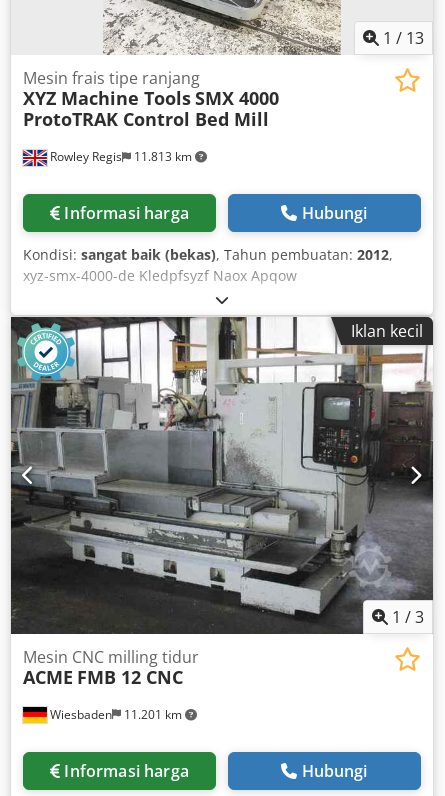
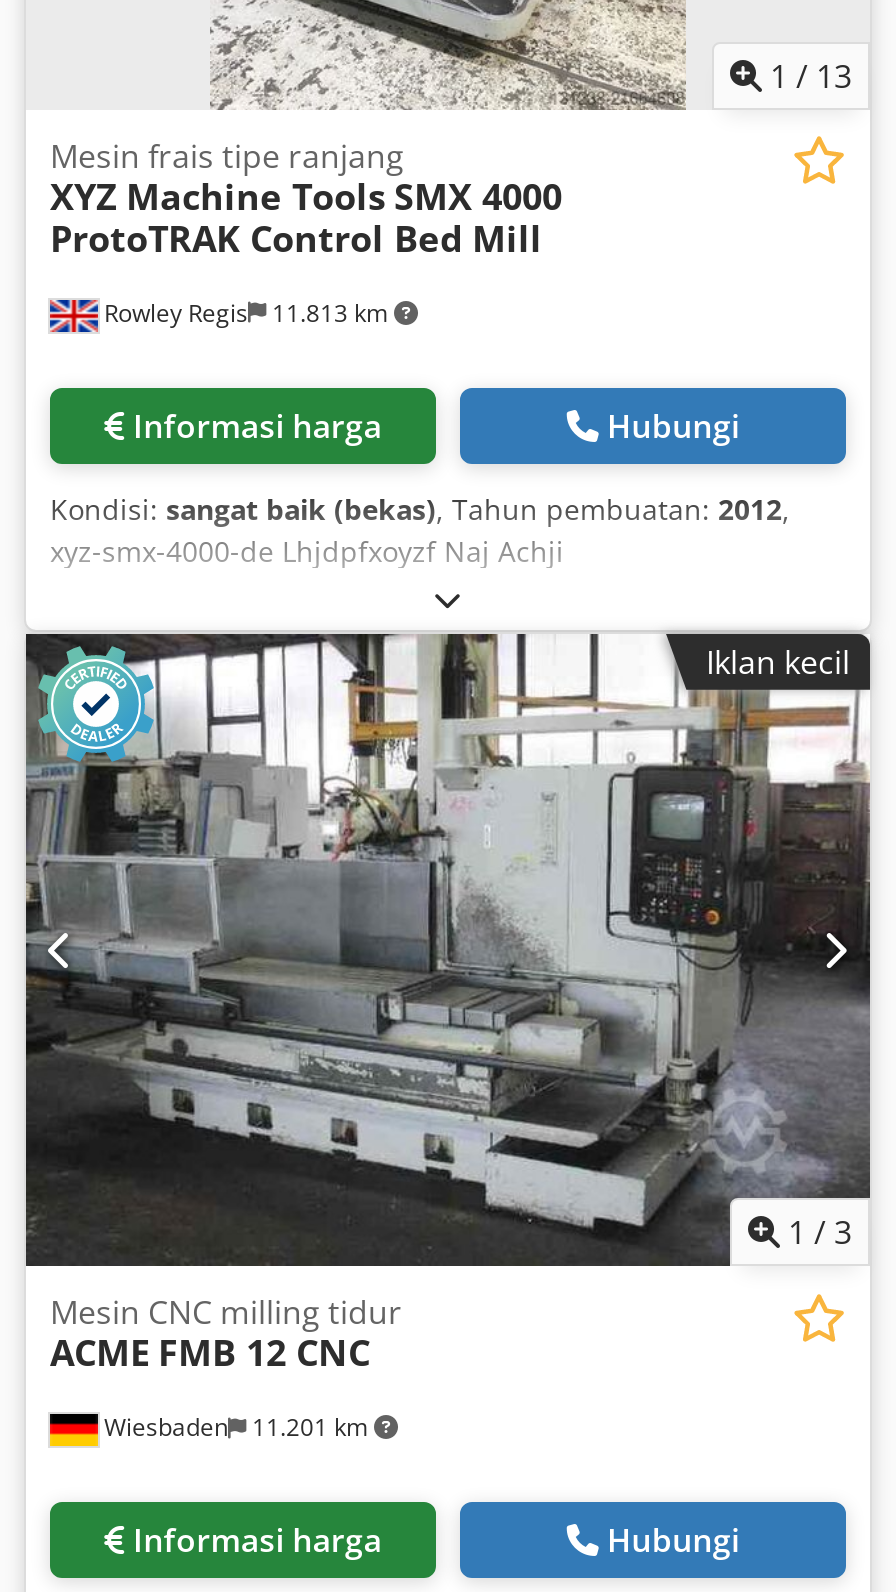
[23,266,297,285] xyz-smx-4000-de Kledpfsyzf Naox Apqow -> [50,532,564,570] xyz-smx-4000-de Lhjdpfxoyzf Naj Achji

